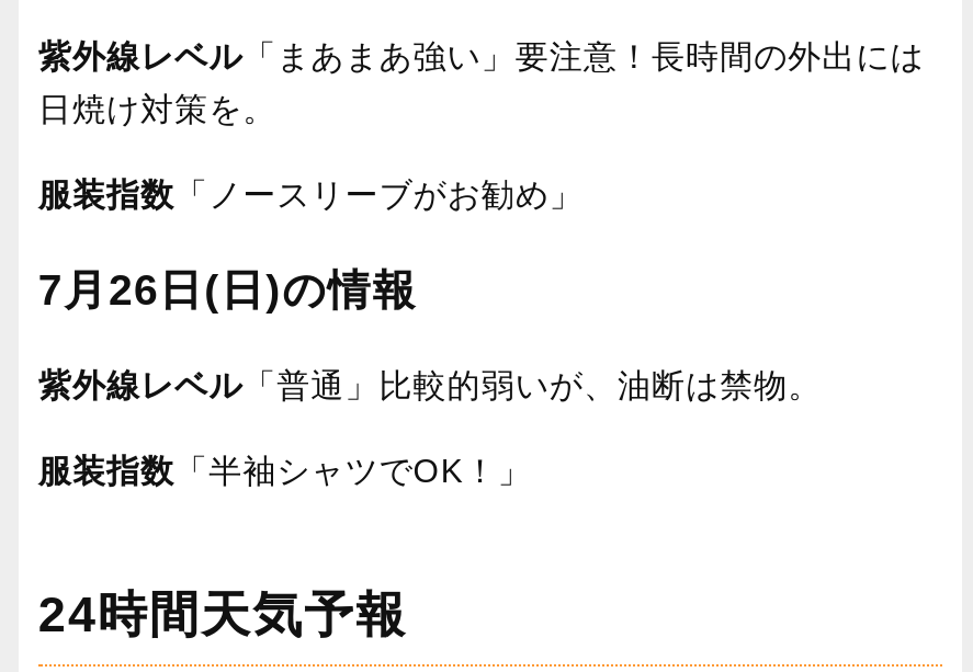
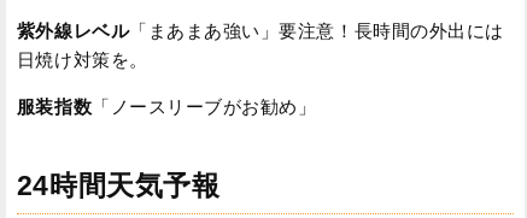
[38,265,822,489] 7月26日(日)の情報 | 紫外線レベル「普通」比較的弱いが、油断は禁物。 | 服装指数「半袖シャツでOK！」 -> none

